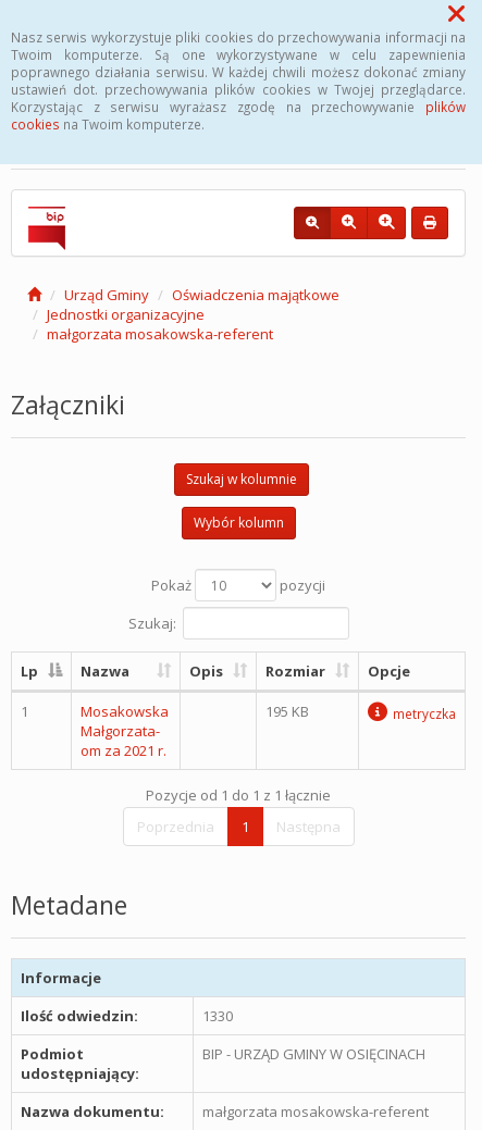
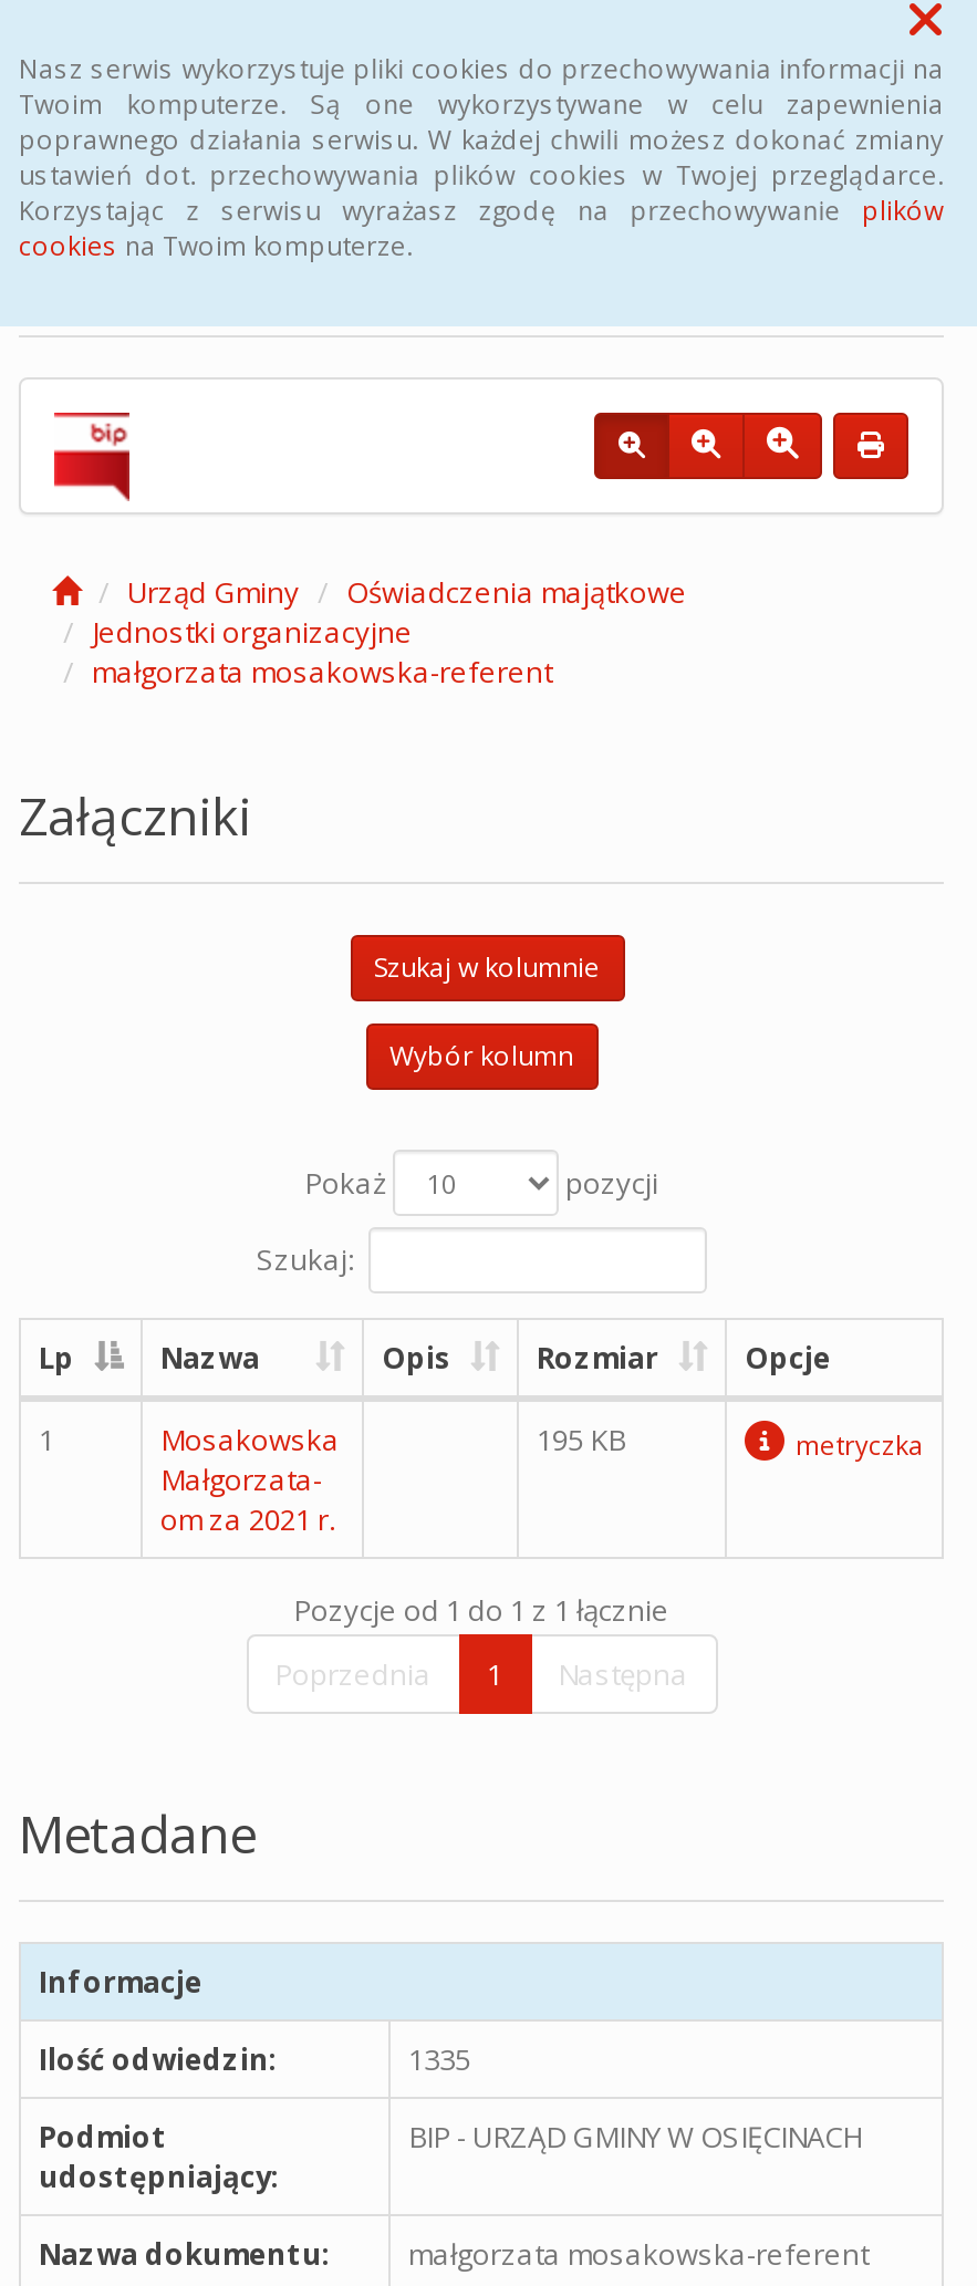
[202,1005,233,1025] 1330 -> [408,2038,470,2078] 1335

